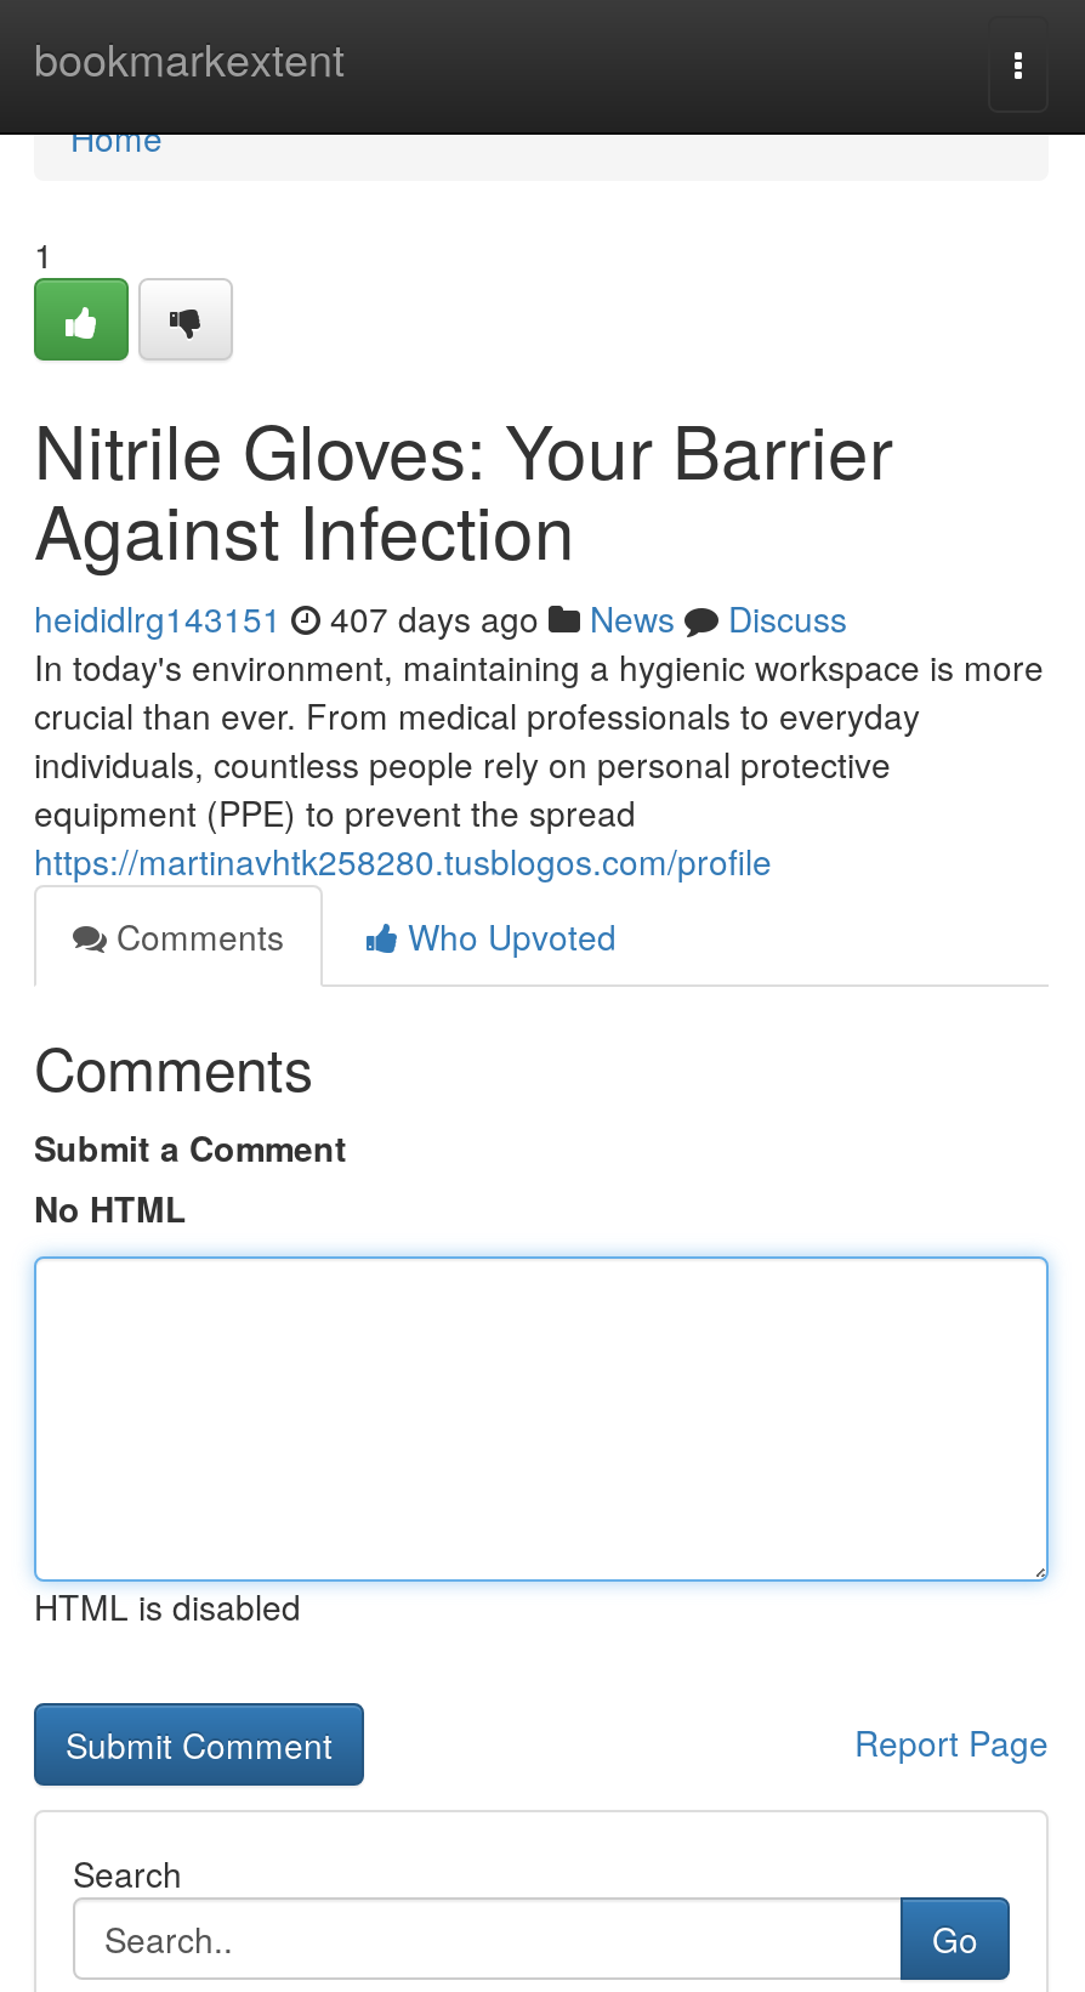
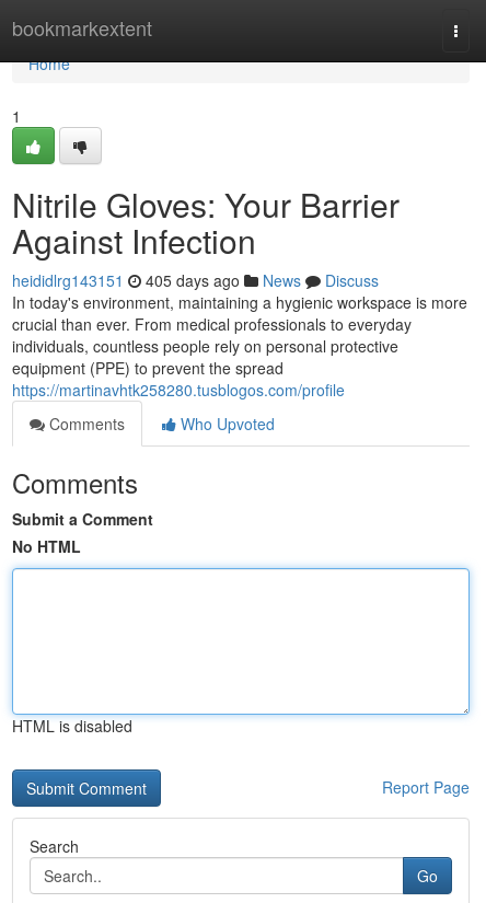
[34,594,847,642] heididlrg143151 407 days ago News Discuss -> [12,269,379,291] heididlrg143151 405 days ago News Discuss

